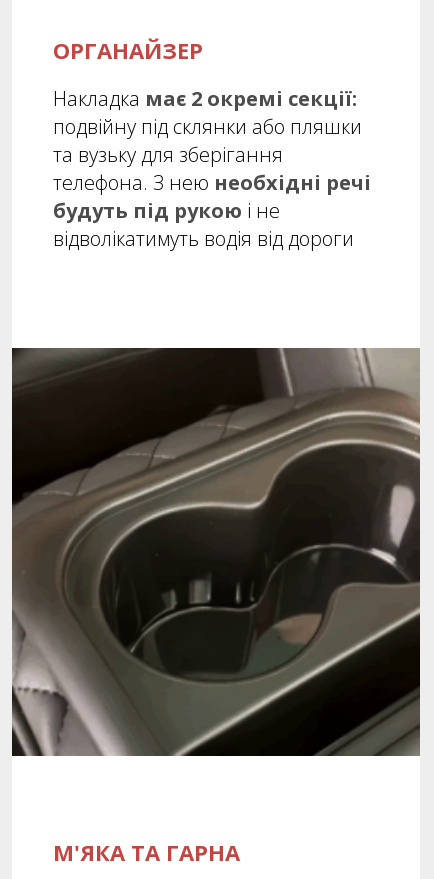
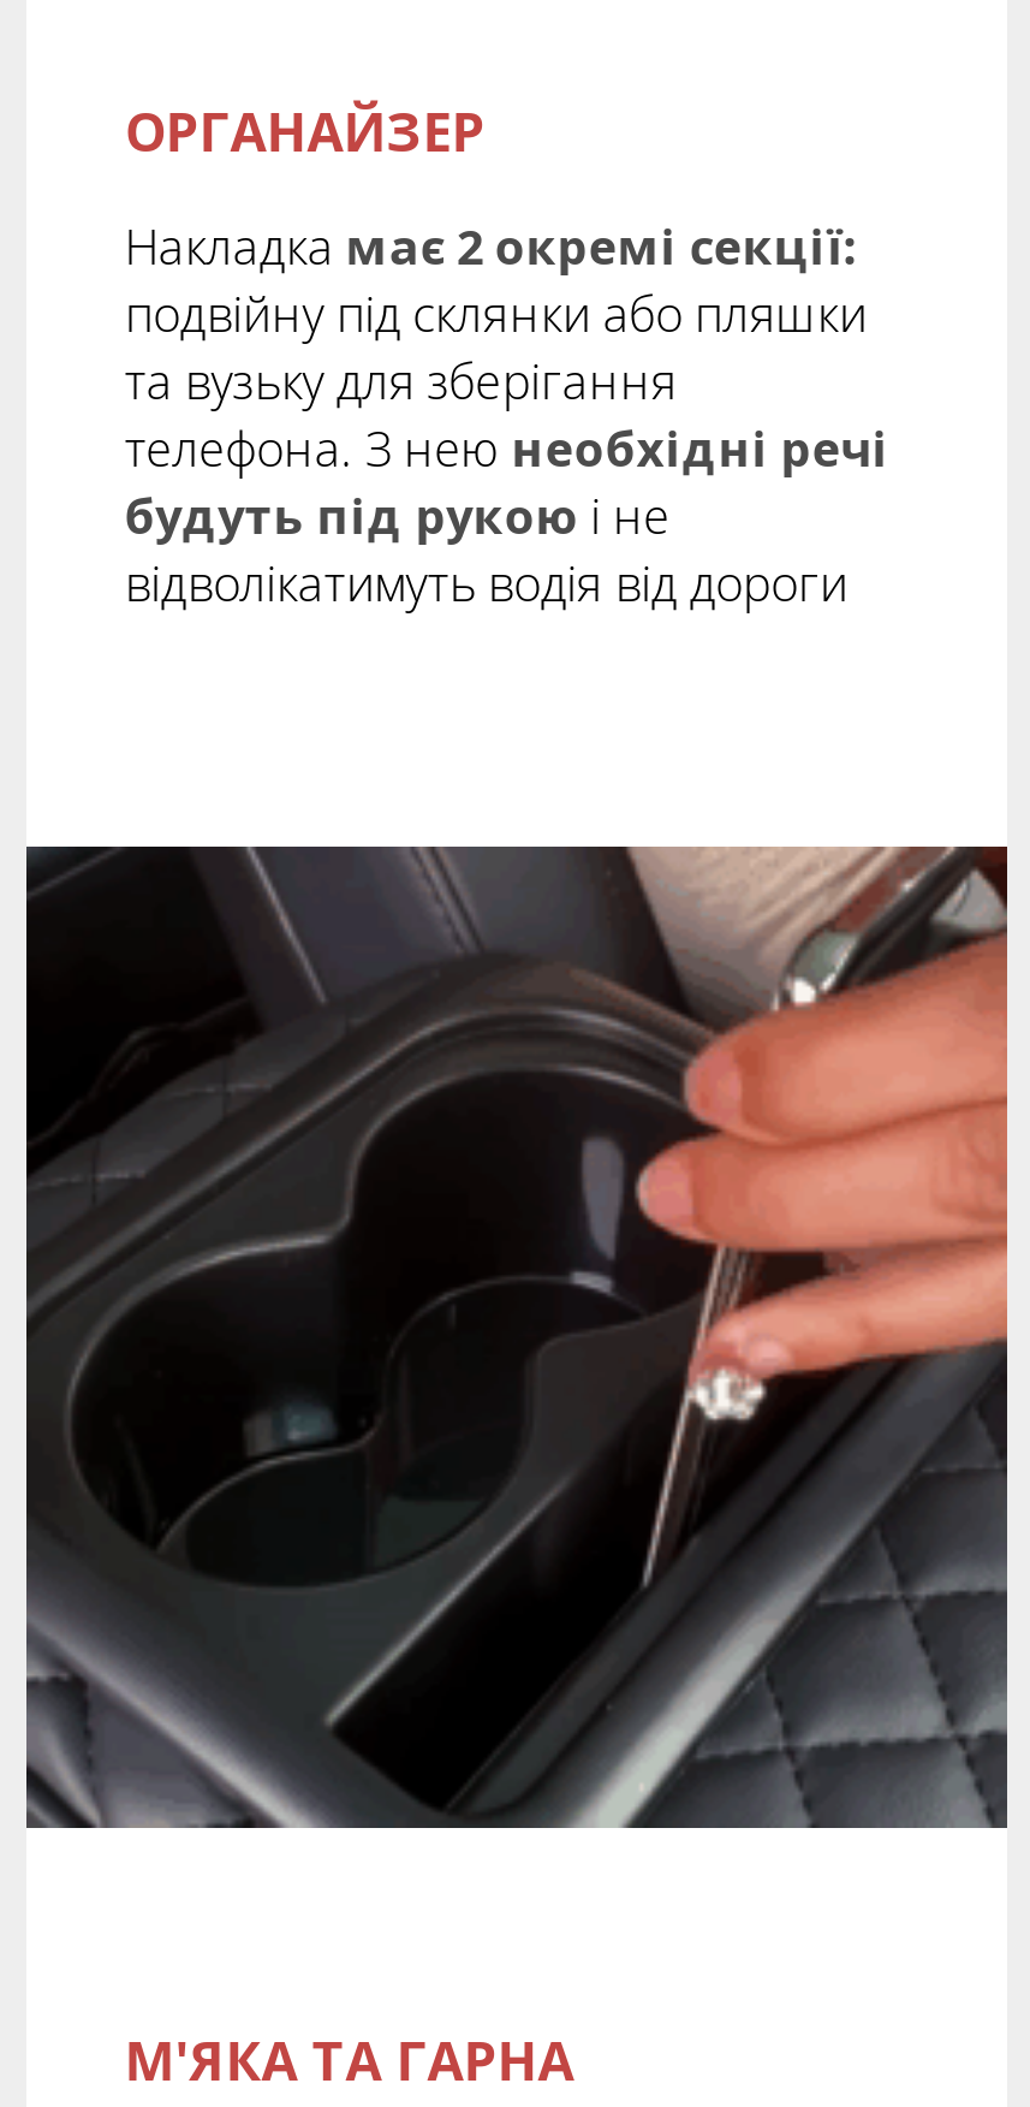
[12,348,421,757] [image] -> [26,847,1010,1830] [image]

